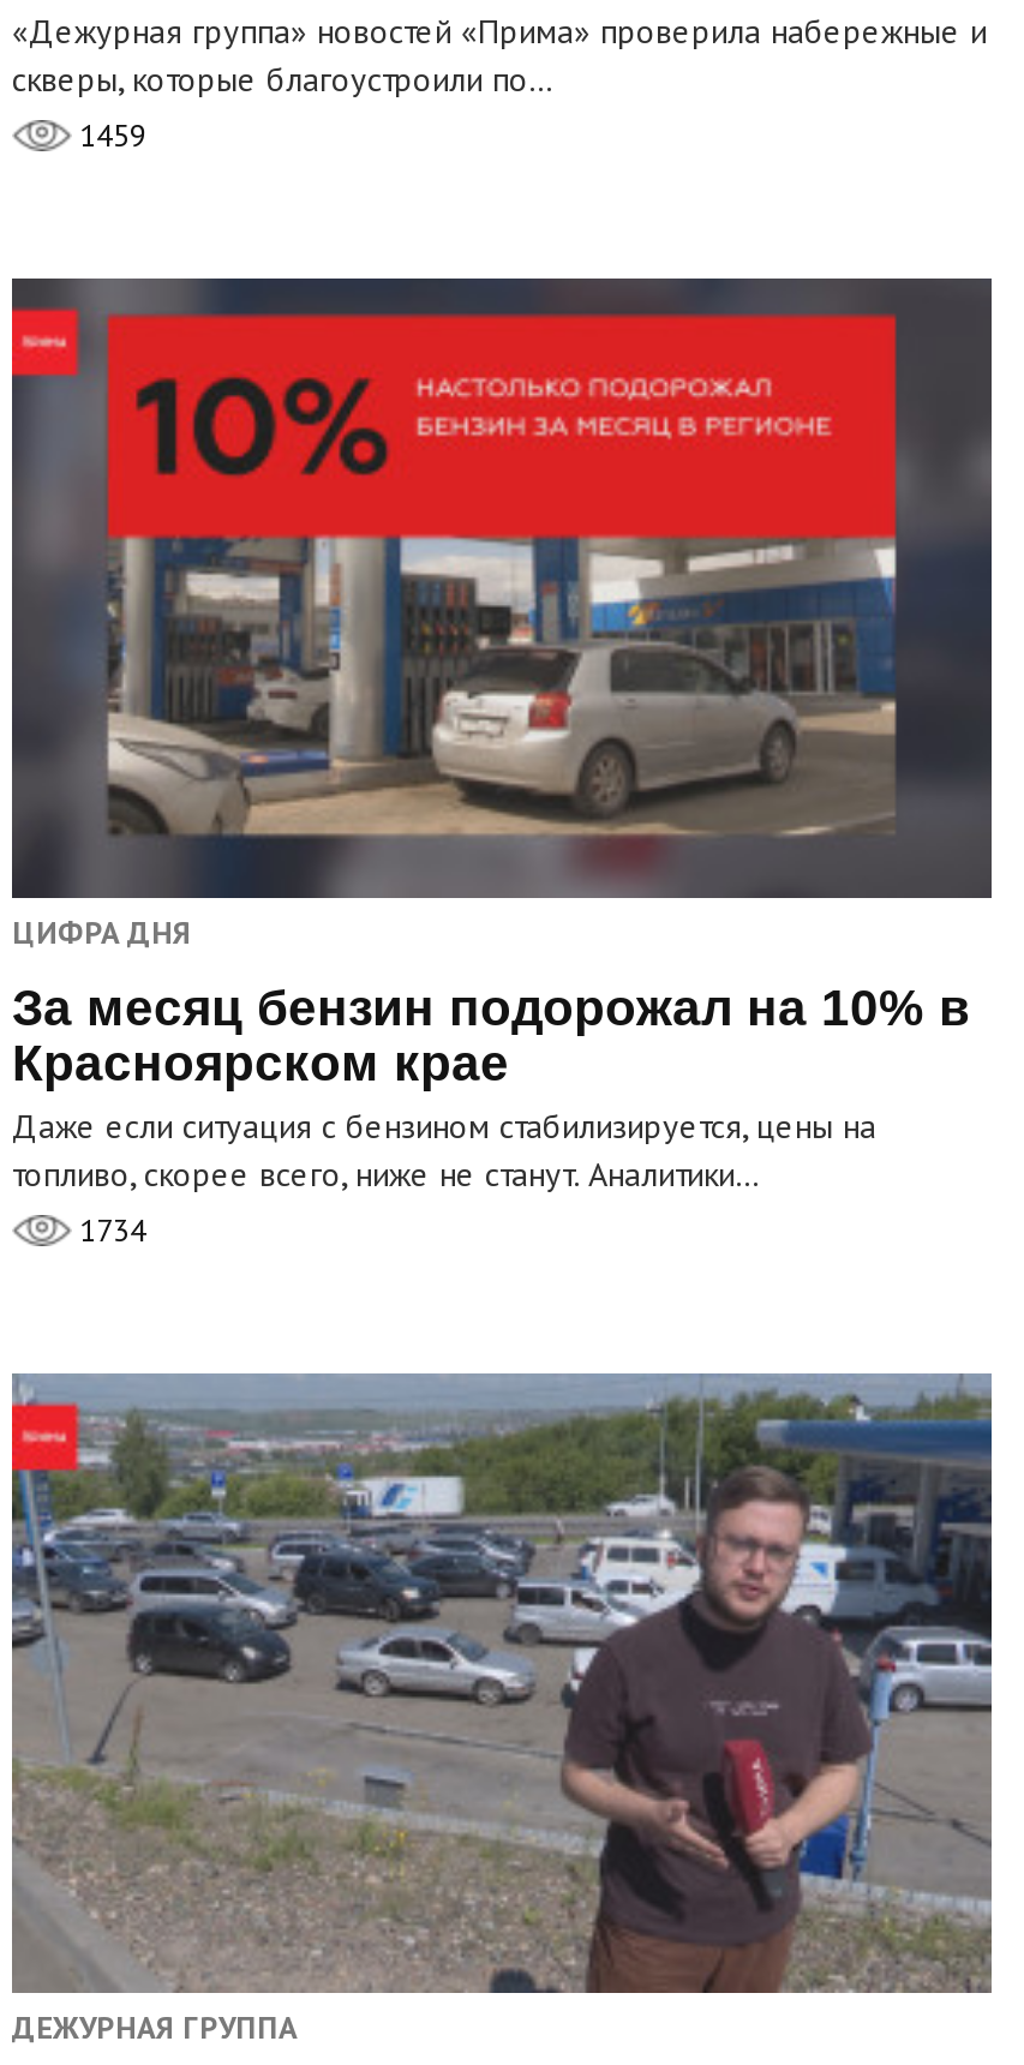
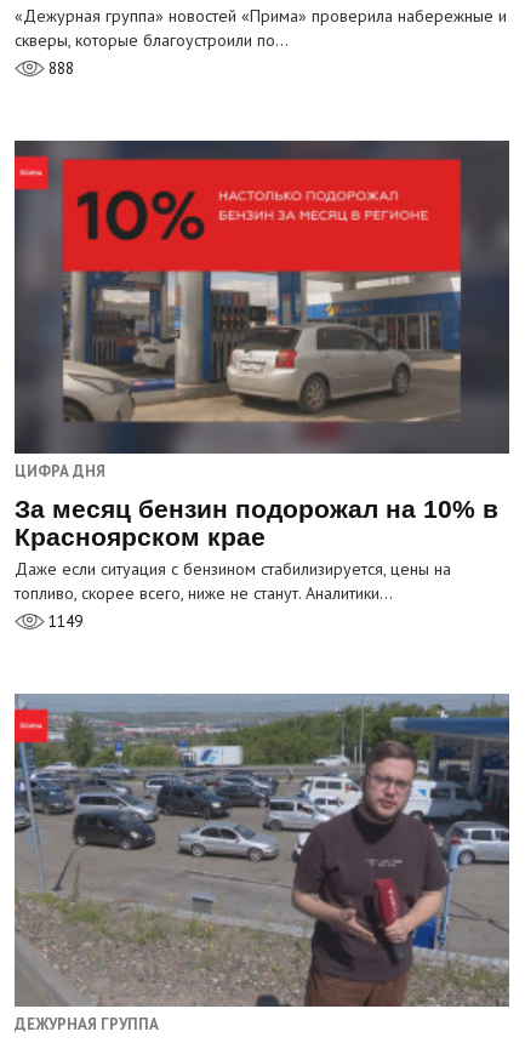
[72,115,146,156] 1459 -> [45,58,74,79] 888
[72,1210,146,1251] 1734 -> [45,611,82,632] 1149

